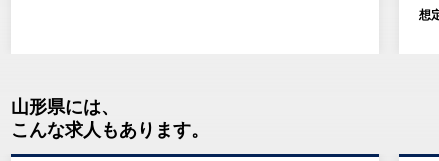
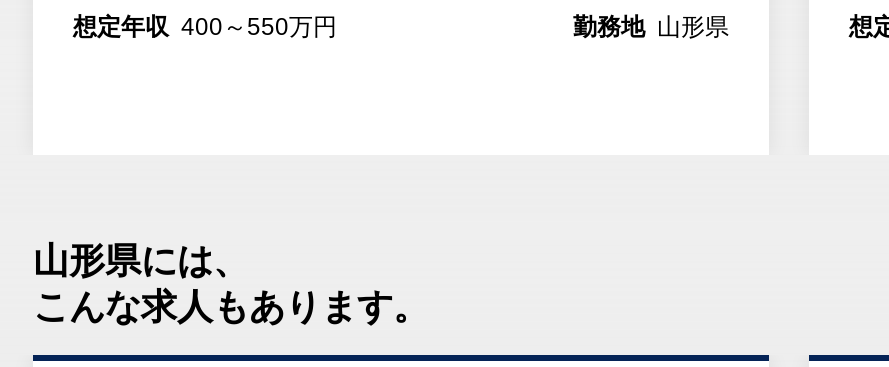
none -> [73,13,729,41] 想定年収 400～550万円 | 勤務地 山形県

